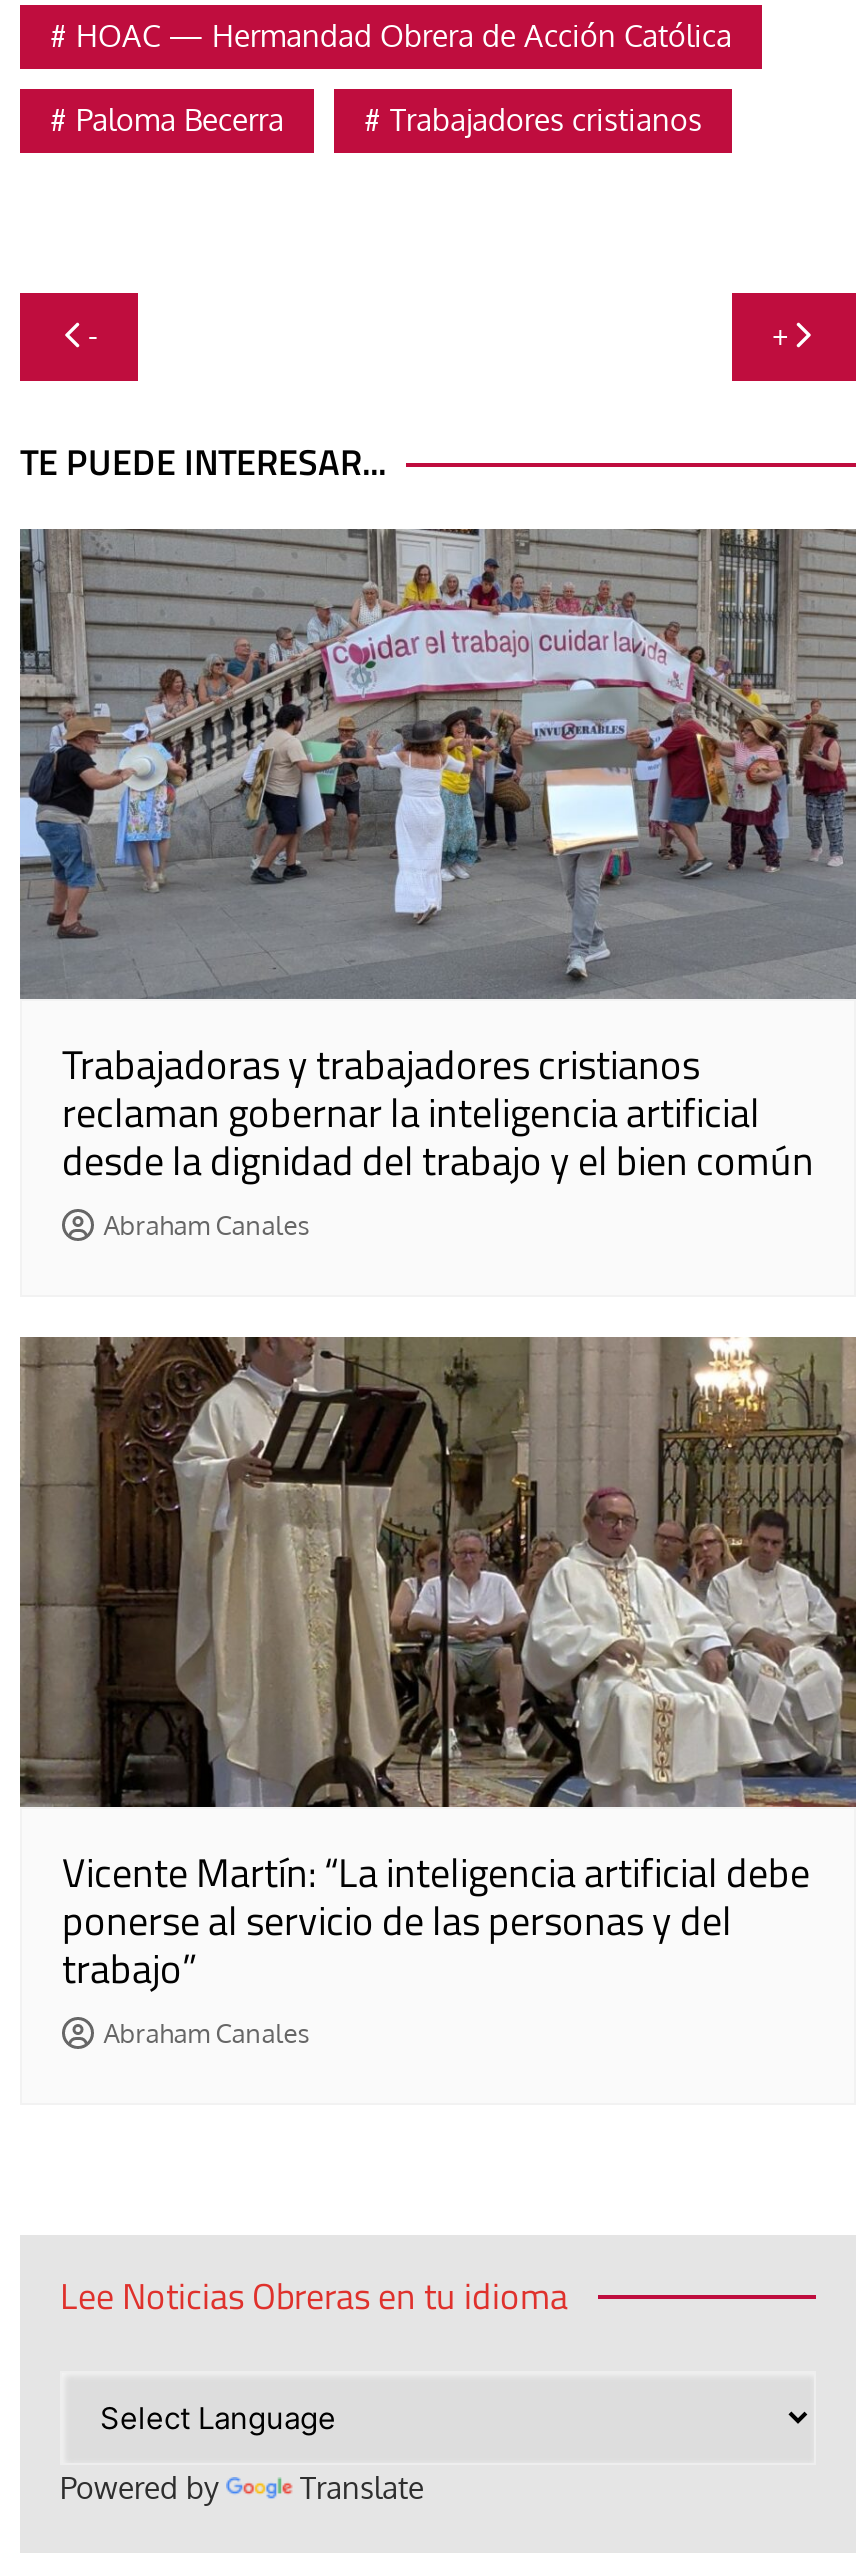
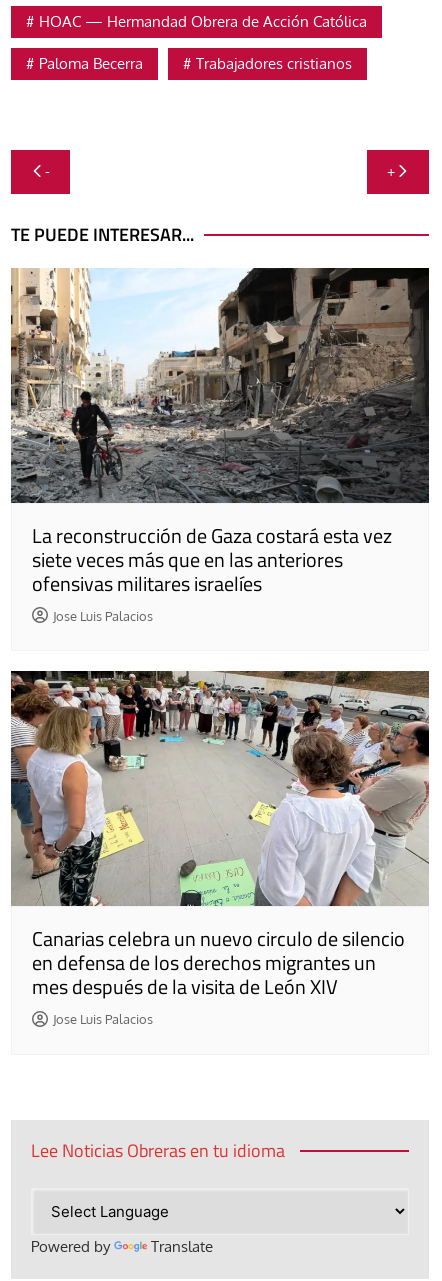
[18,526,858,1242] [image] | Trabajadoras y trabajadores cristianos | reclaman gobernar la inteligencia artificial | desde la dignidad del trabajo y el bien común | Abraham Canales -> [10,267,429,624] [image] | La reconstrucción de Gaza costará esta vez | siete veces más que en las anteriores | ofensivas militares israelíes | Jose Luis Palacios
[20,1334,858,2049] [image] | Vicente Martín: “La inteligencia artificial debe | ponerse al servicio de las personas y del | trabajo” | Abraham Canales -> [11,670,430,1027] [image] | Canarias celebra un nuevo circulo de silencio | en defensa de los derechos migrantes un | mes después de la visita de León XIV | Jose Luis Palacios

